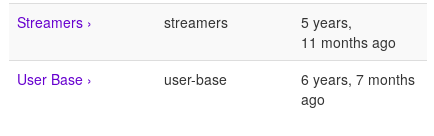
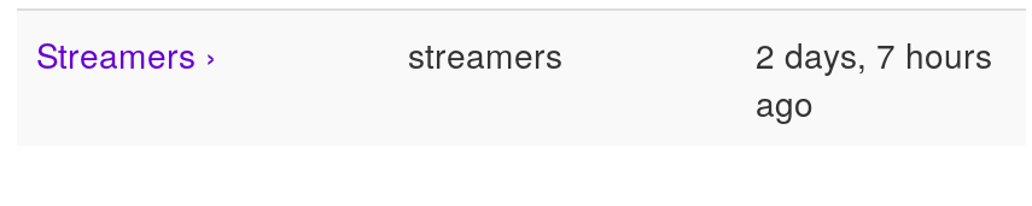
[17,12,415,89] 5 years, | 11 months ago | User Base › | user-base | 6 years, 7 months -> [756,30,992,78] 2 days, 7 hours

